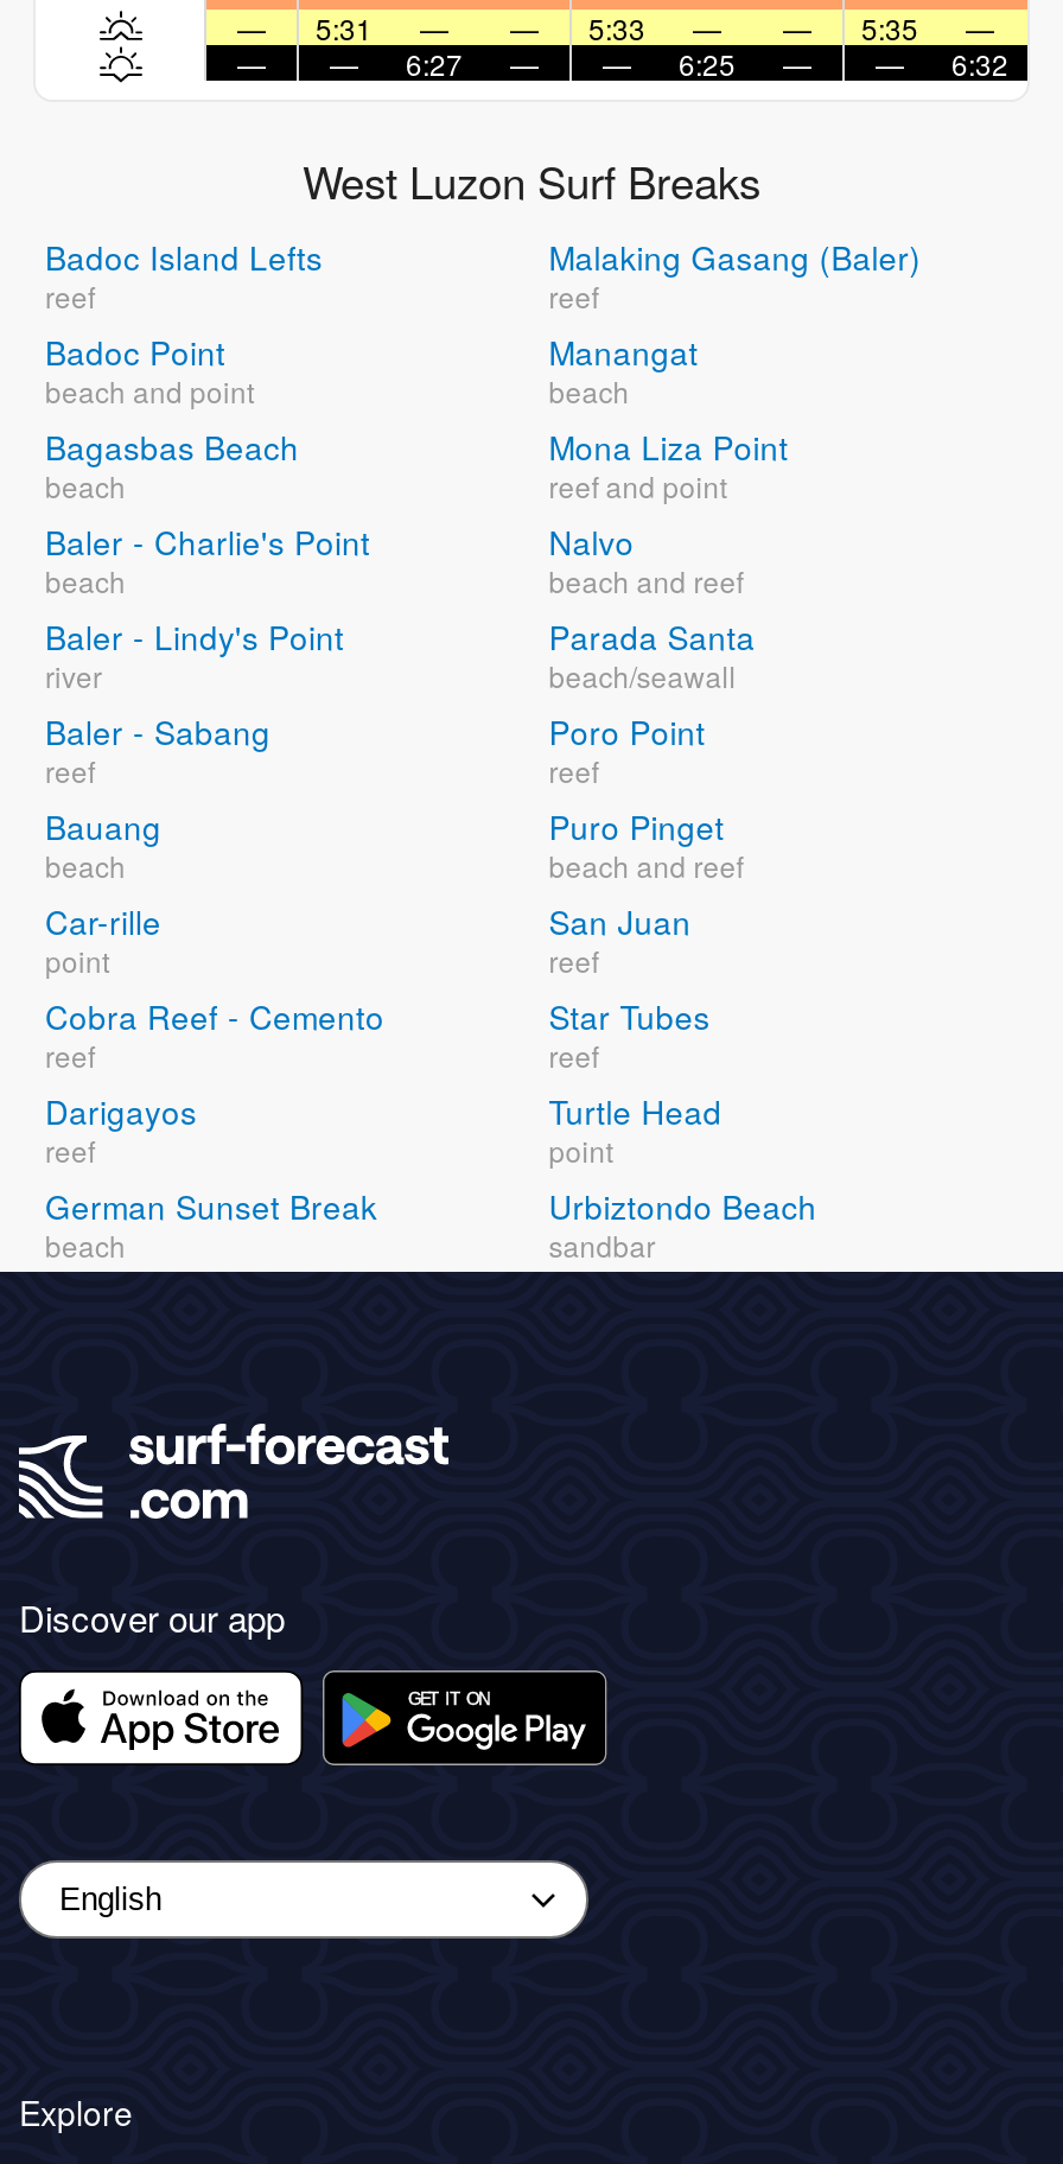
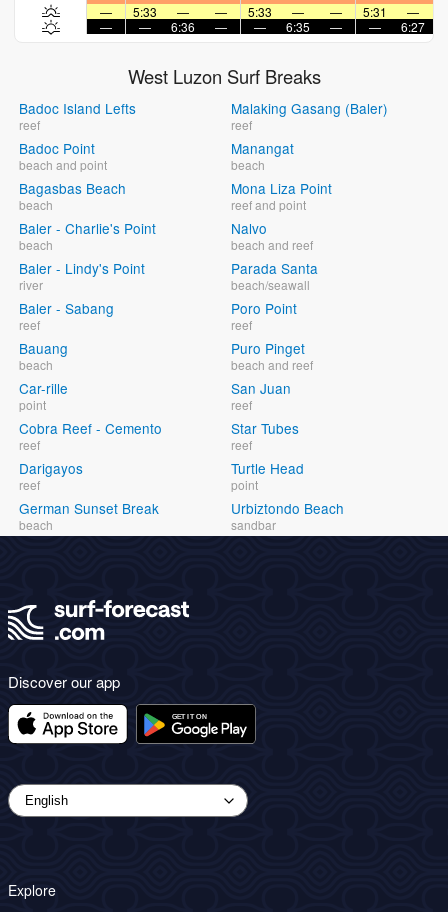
[316,6,373,47] 5:31 -> [133,3,157,20] 5:33
[861,6,918,47] 5:35 -> [363,3,387,20] 5:31
[406,42,463,82] 6:27 -> [171,18,195,35] 6:36
[679,42,736,82] 6:25 -> [286,18,310,35] 6:35
[951,42,1008,82] 6:32 -> [401,18,425,35] 6:27

